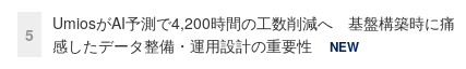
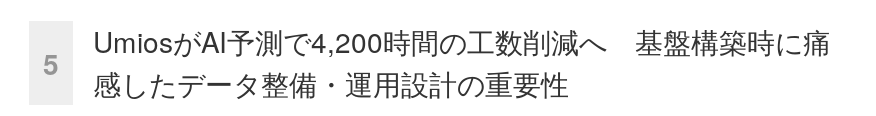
[329,38,359,56] NEW -> none

